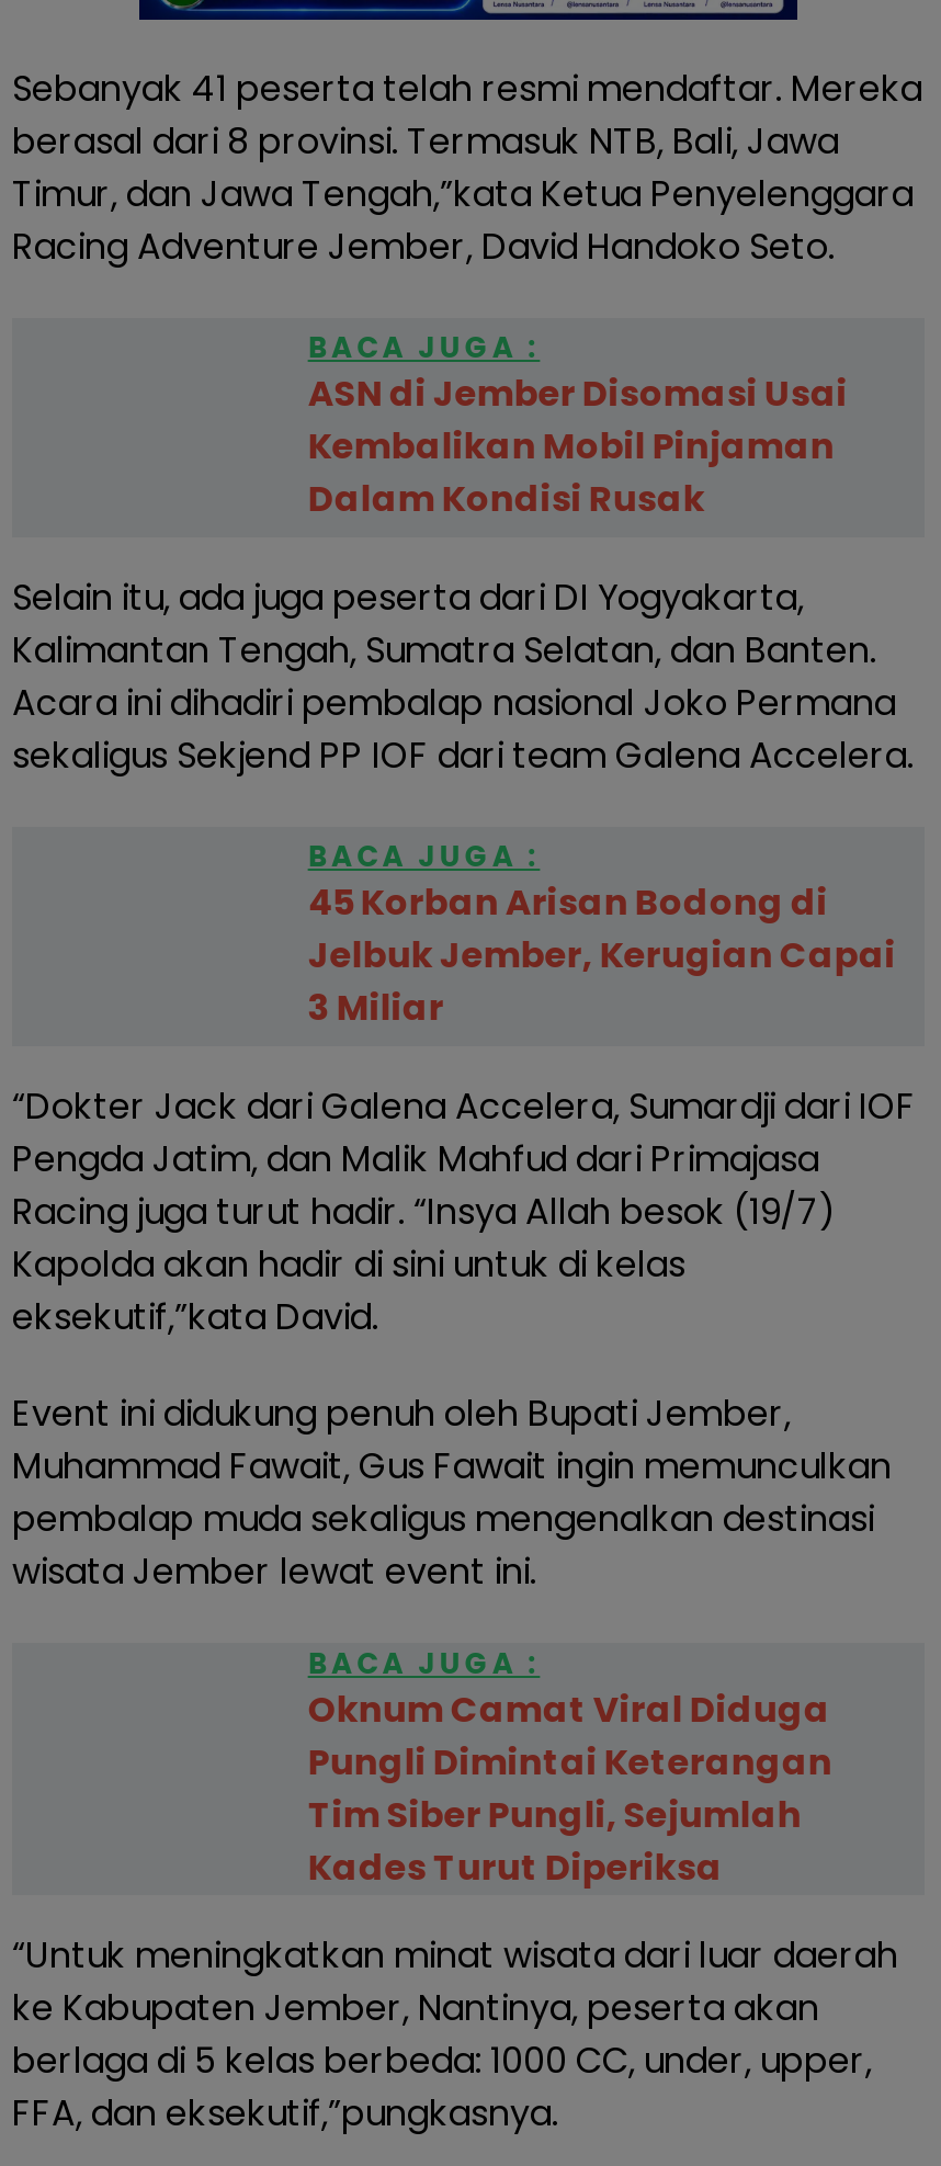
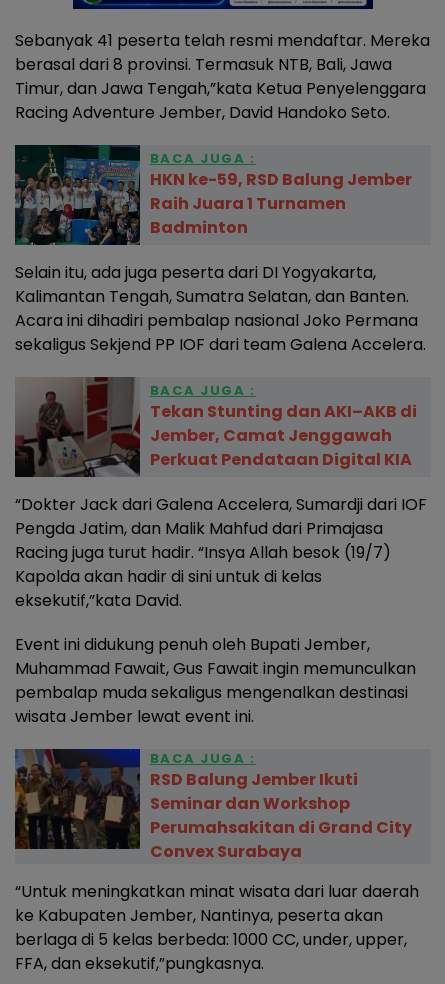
none -> [14,144,141,246] [image]
[308,368,847,524] ASN di Jember Disomasi Usai | Kembalikan Mobil Pinjaman | Dalam Kondisi Rusak -> [150,168,412,239] HKN ke-59, RSD Balung Jember | Raih Juara 1 Turnamen | Badminton
none -> [14,376,139,478] [image]
[308,877,896,1033] 45 Korban Arisan Bodong di | Jelbuk Jember, Kerugian Capai | 3 Miliar -> [150,400,417,471] Tekan Stunting dan AKI–AKB di | Jember, Camat Jenggawah | Perkuat Pendataan Digital KIA
none -> [14,748,141,850] [image]
[308,1685,832,1893] Oknum Camat Viral Diduga | Pungli Dimintai Keterangan | Tim Siber Pungli, Sejumlah | Kades Turut Diperiksa -> [150,768,412,863] RSD Balung Jember Ikuti | Seminar dan Workshop | Perumahsakitan di Grand City | Convex Surabaya

